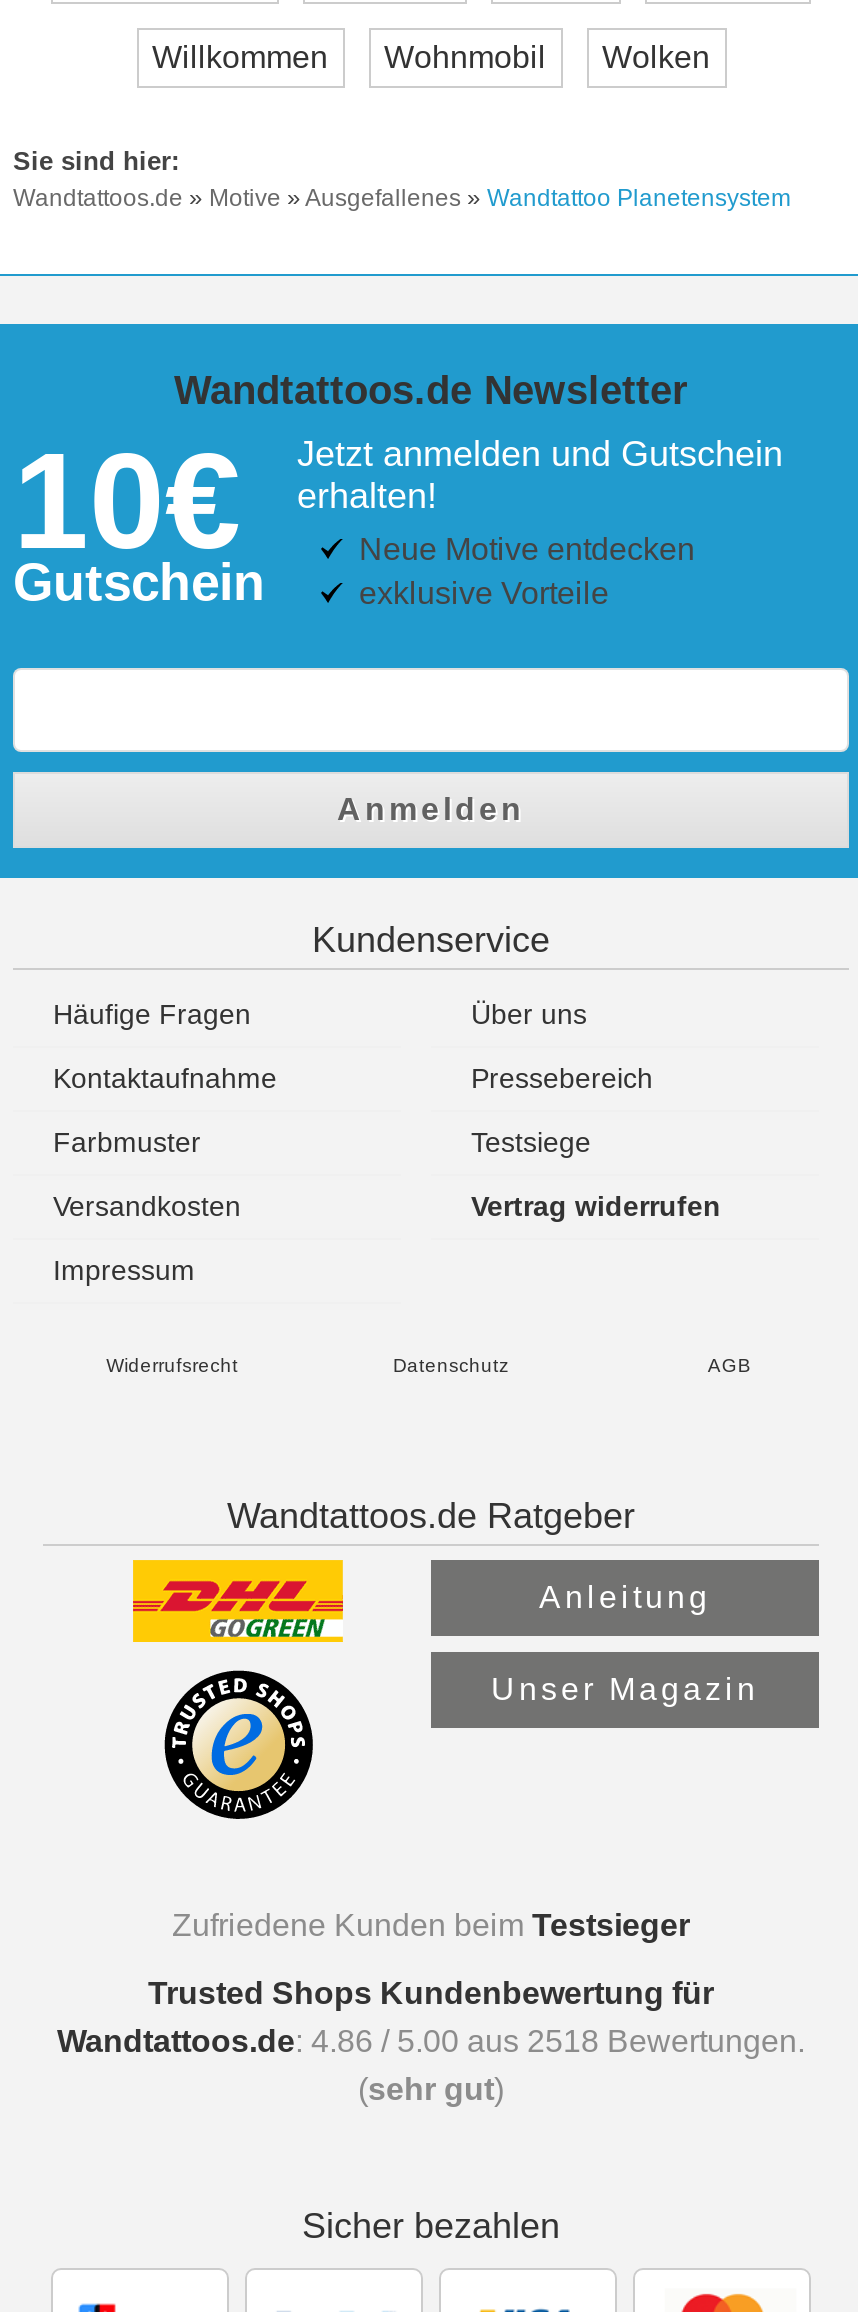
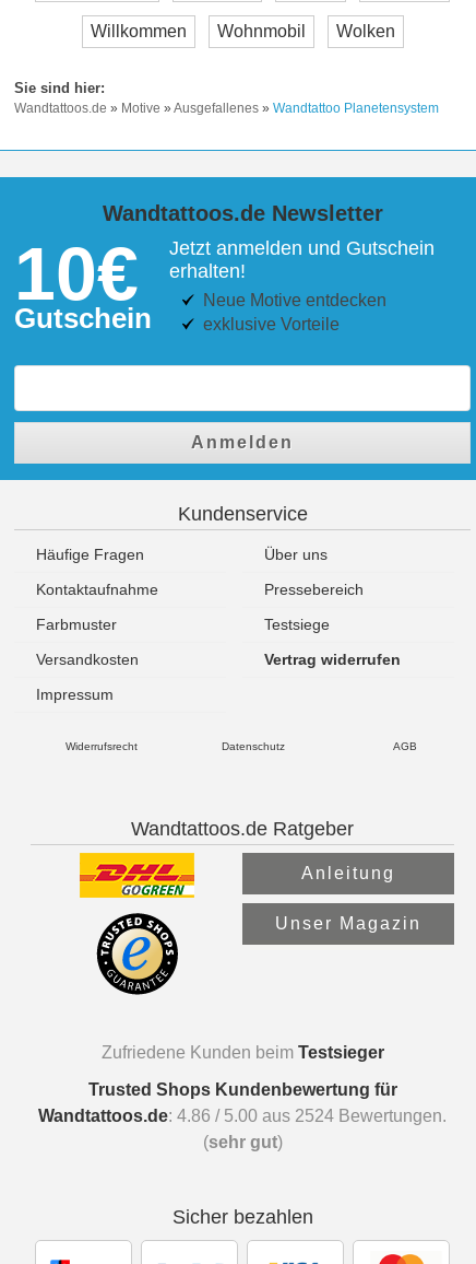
[57,2023,805,2057] Wandtattoos.de: 4.86 / 5.00 aus 2518 Bewertungen. -> [38,1106,447,1125] Wandtattoos.de: 4.86 / 5.00 aus 2524 Bewertungen.

